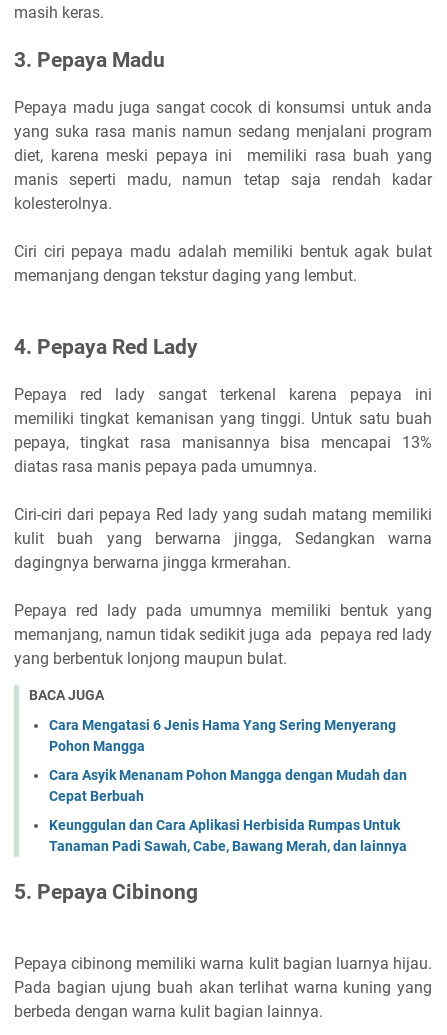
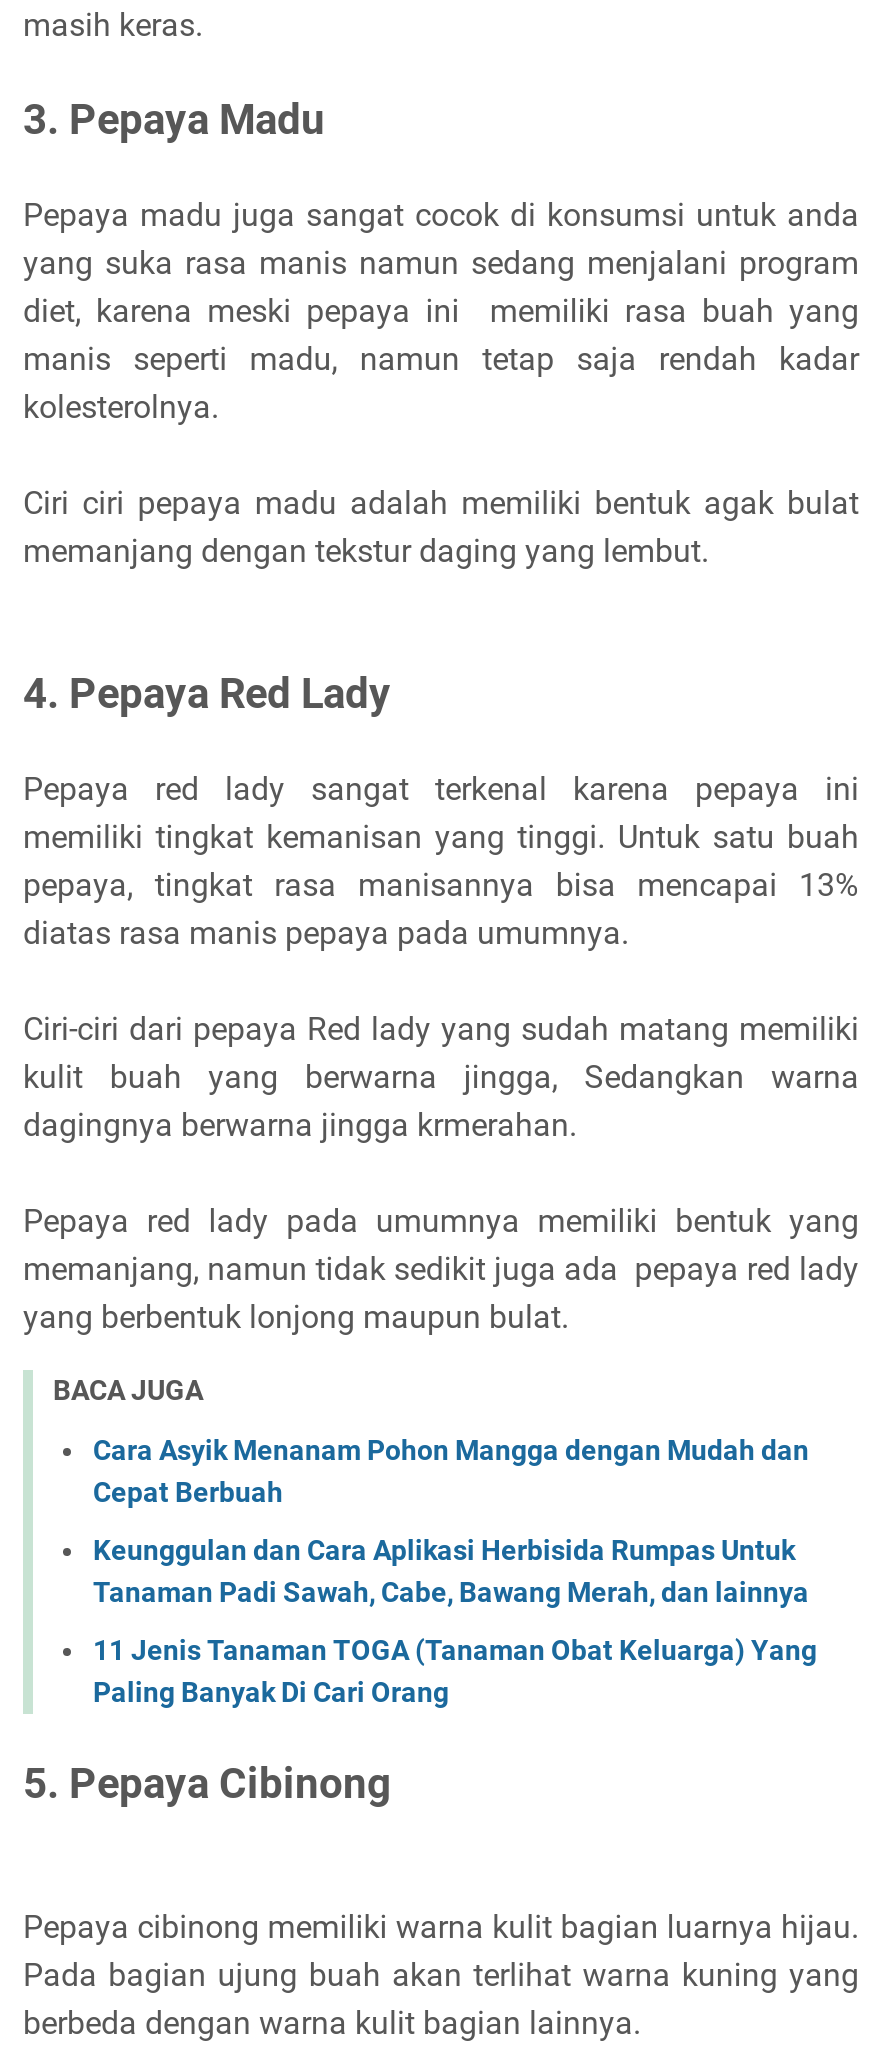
[49,717,396,754] Cara Mengatasi 6 Jenis Hama Yang Sering Menyerang | Pohon Mangga -> none
moved [49,767,407,854] -> [93,1434,809,1608]: Cara Asyik Menanam Pohon Mangga dengan Mudah dan | Cepat Berbuah | Keunggulan dan Cara Aplikasi Herbisida Rumpas Untuk | Tanaman Padi Sawah, Cabe, Bawang Merah, dan lainnya
none -> [93,1634,817,1708] 11 Jenis Tanaman TOGA (Tanaman Obat Keluarga) Yang | Paling Banyak Di Cari Orang

